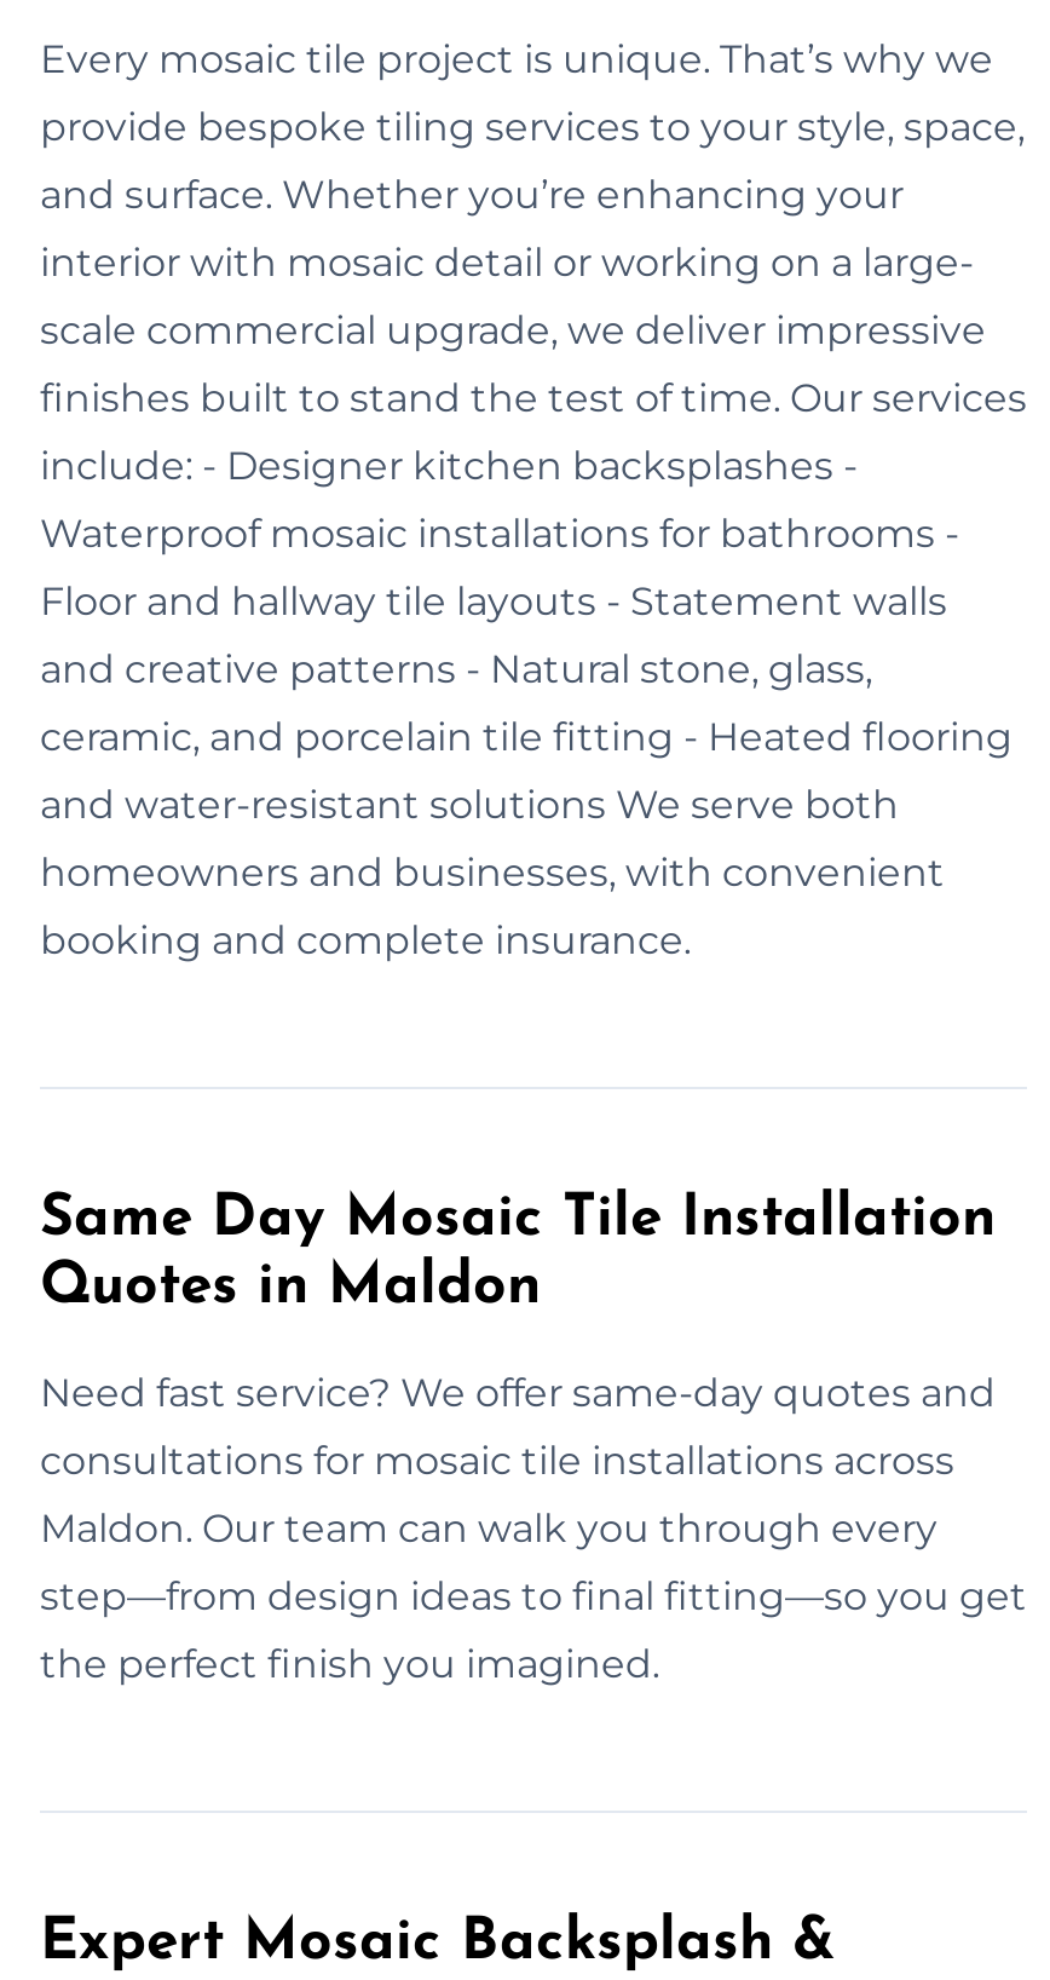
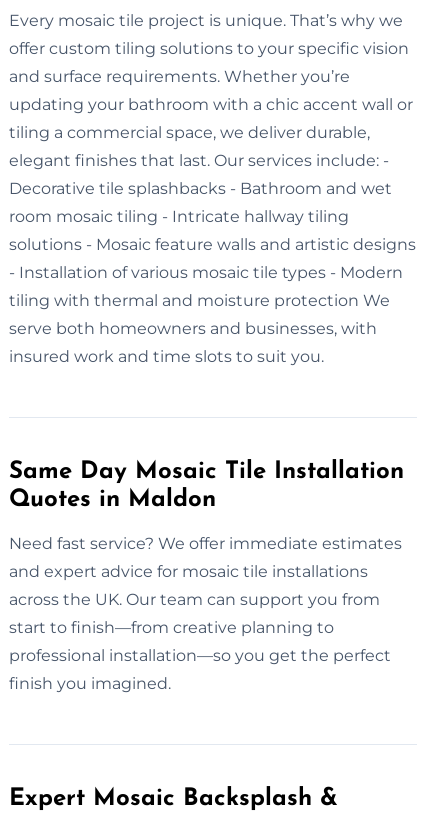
[40,105,1027,964] provide bespoke tiling services to your style, space, | and surface. Whether you’re enhancing your | interior with mosaic detail or working on a large- | scale commercial upgrade, we deliver impressive | finishes built to stand the test of time. Our services | include: - Designer kitchen backsplashes - | Waterproof mosaic installations for bathrooms - | Floor and hallway tile layouts - Statement walls | and creative patterns - Natural stone, glass, | ceramic, and porcelain tile fitting - Heated flooring | and water-resistant solutions We serve both | homeowners and businesses, with convenient | booking and complete insurance. -> [9,39,416,366] offer custom tiling solutions to your specific vision | and surface requirements. Whether you’re | updating your bathroom with a chic accent wall or | tiling a commercial space, we deliver durable, | elegant finishes that last. Our services include: - | Decorative tile splashbacks - Bathroom and wet | room mosaic tiling - Intricate hallway tiling | solutions - Mosaic feature walls and artistic designs | - Installation of various mosaic tile types - Modern | tiling with thermal and moisture protection We | serve both homeowners and businesses, with | insured work and time slots to suit you.
moved [40,1192,996,1317] -> [9,460,404,512]: Same Day Mosaic Tile Installation | Quotes in Maldon
[40,1371,1027,1688] Need fast service? We offer same-day quotes and | consultations for mosaic tile installations across | Maldon. Our team can walk you through every | step—from design ideas to final fitting—so you get | the perfect finish you imagined. -> [9,534,402,693] Need fast service? We offer immediate estimates | and expert advice for mosaic tile installations | across the UK. Our team can support you from | start to finish—from creative planning to | professional installation—so you get the perfect | finish you imagined.

